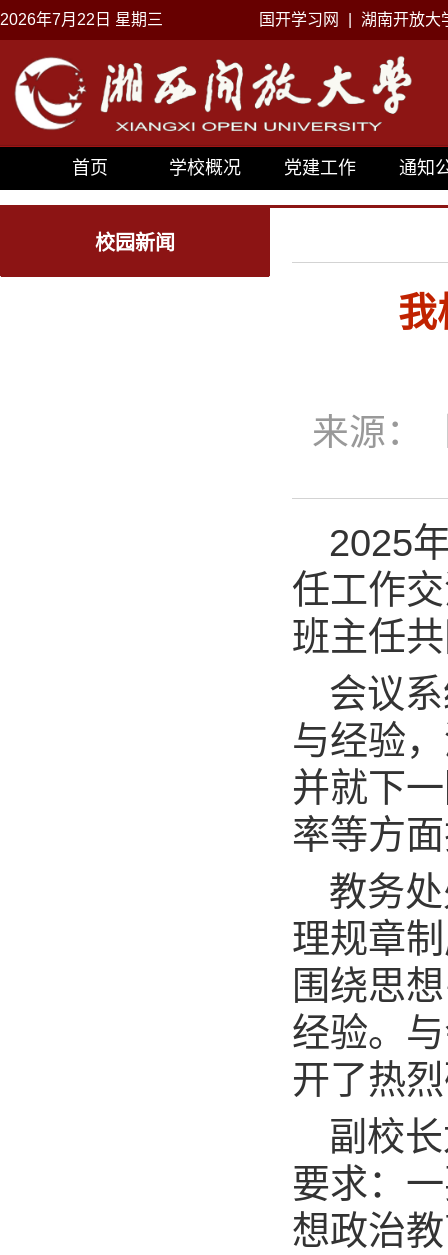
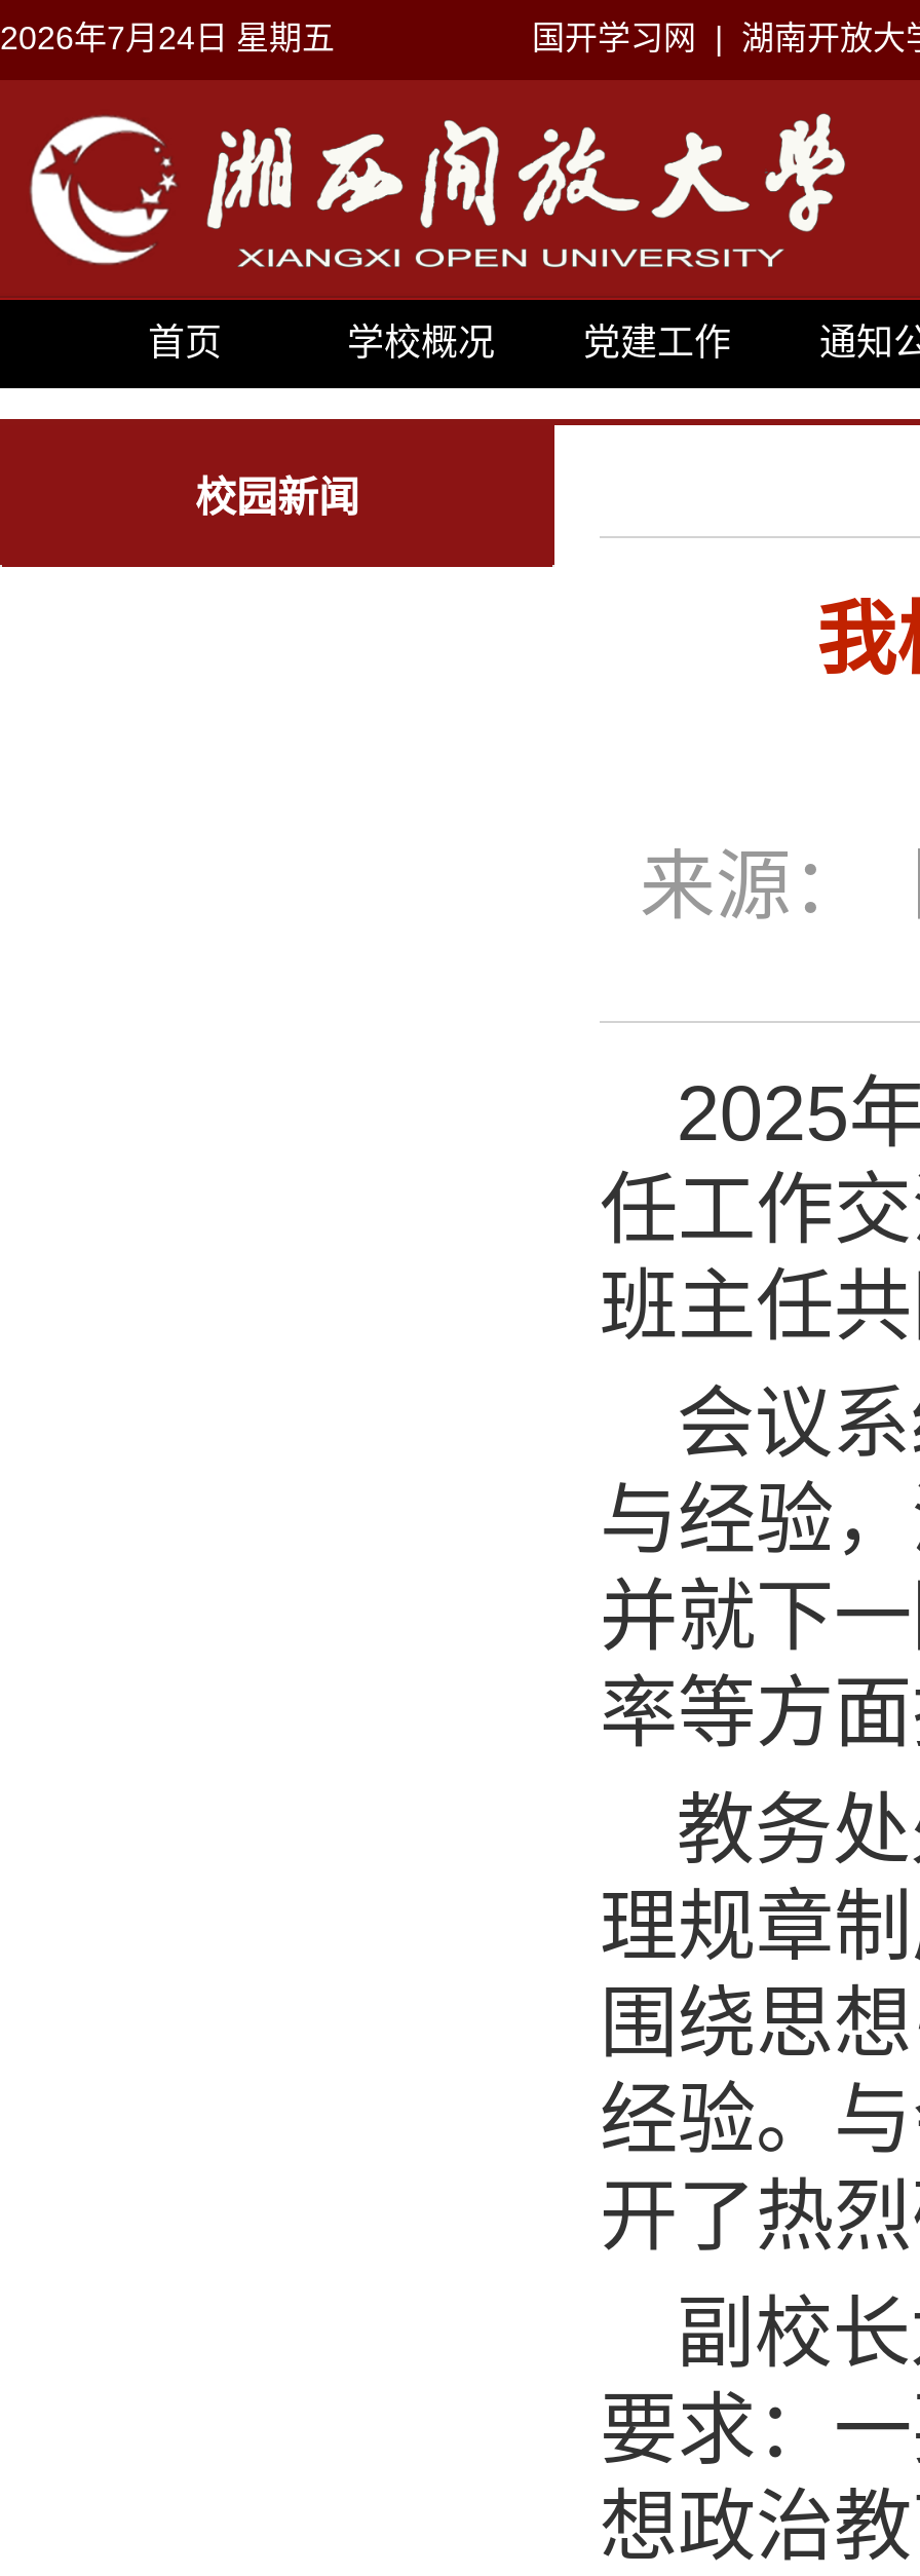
[0,11,163,28] 2026年7月22日 星期三 -> [0,21,335,55] 2026年7月24日 星期五

